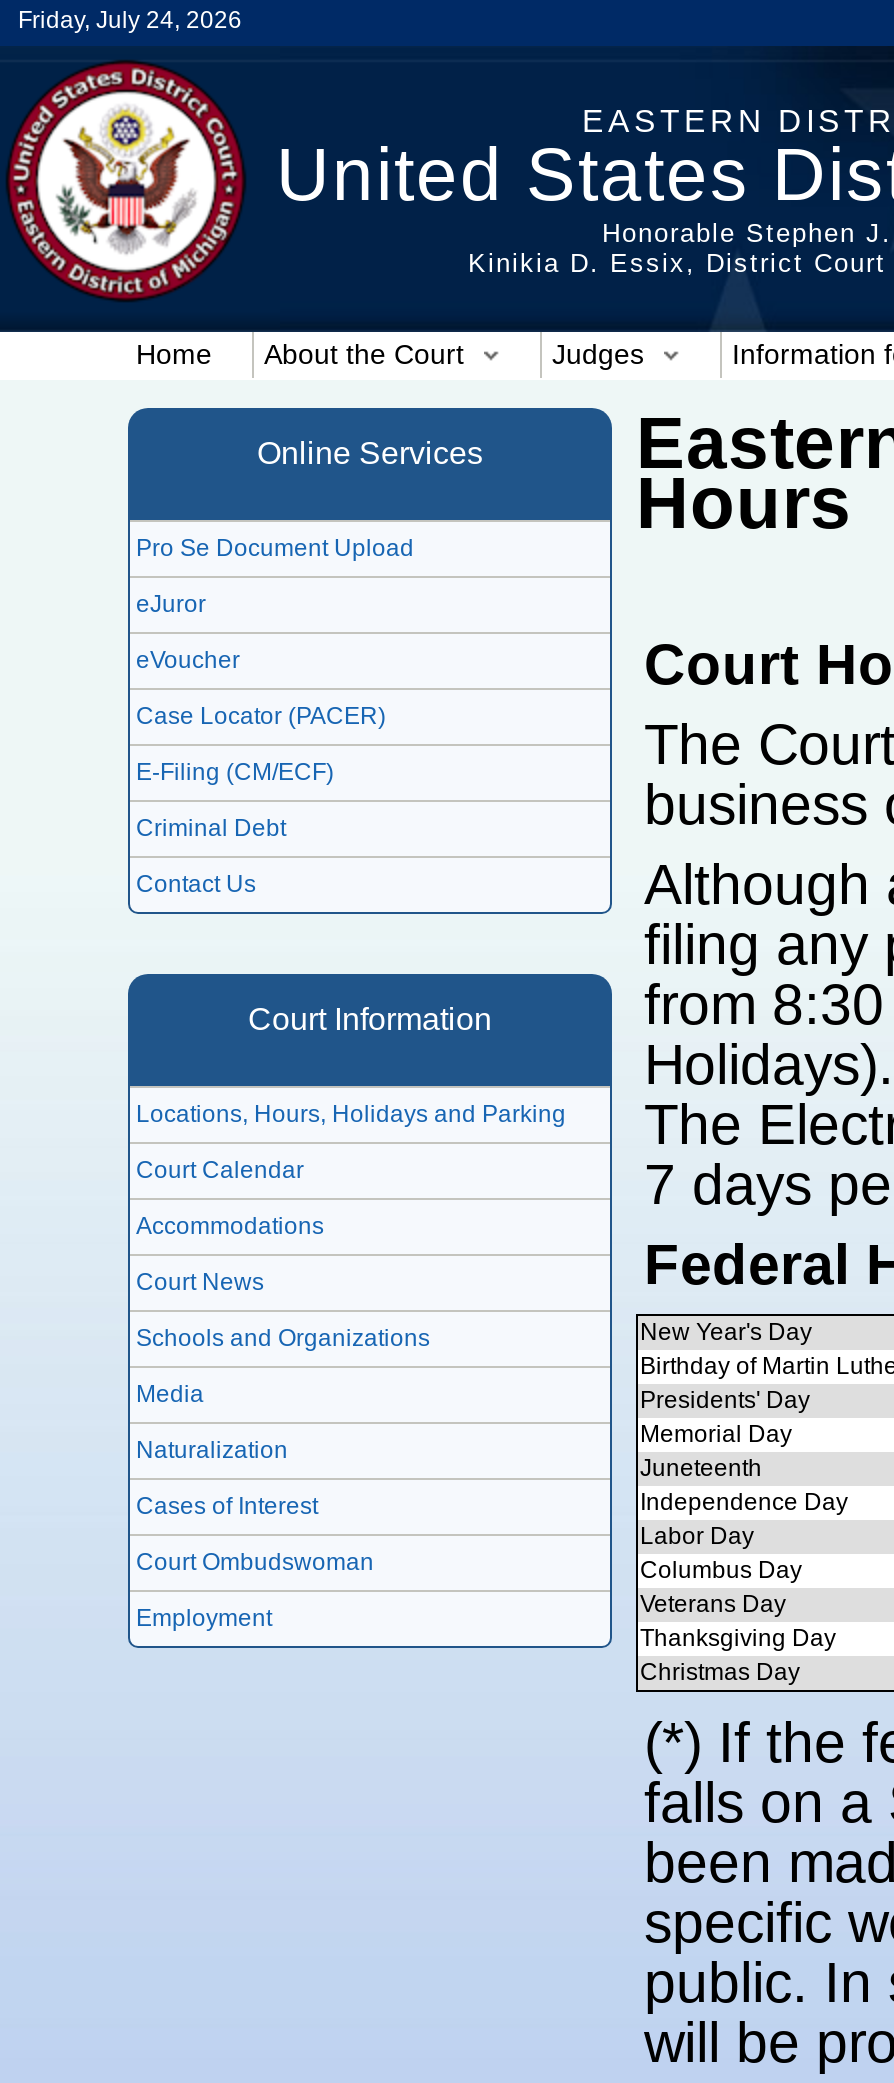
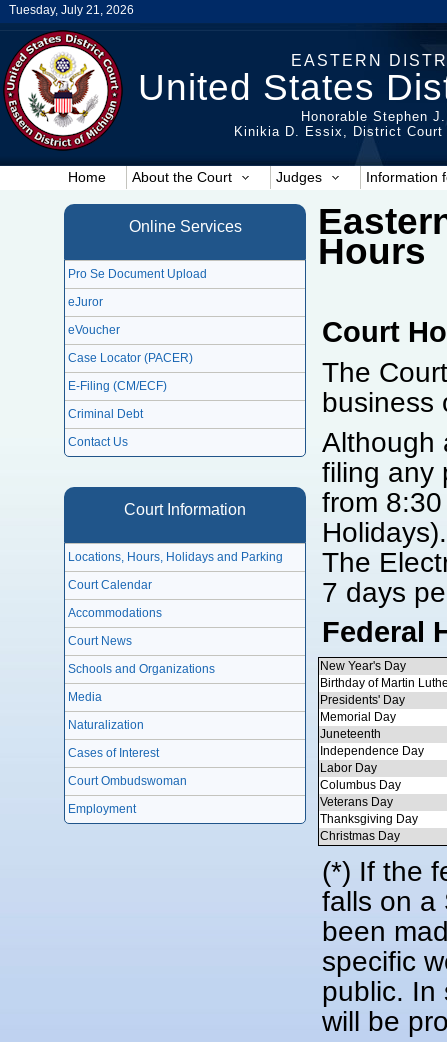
[18,6,242,34] Friday, July 24, 2026 -> [9,3,134,17] Tuesday, July 21, 2026

